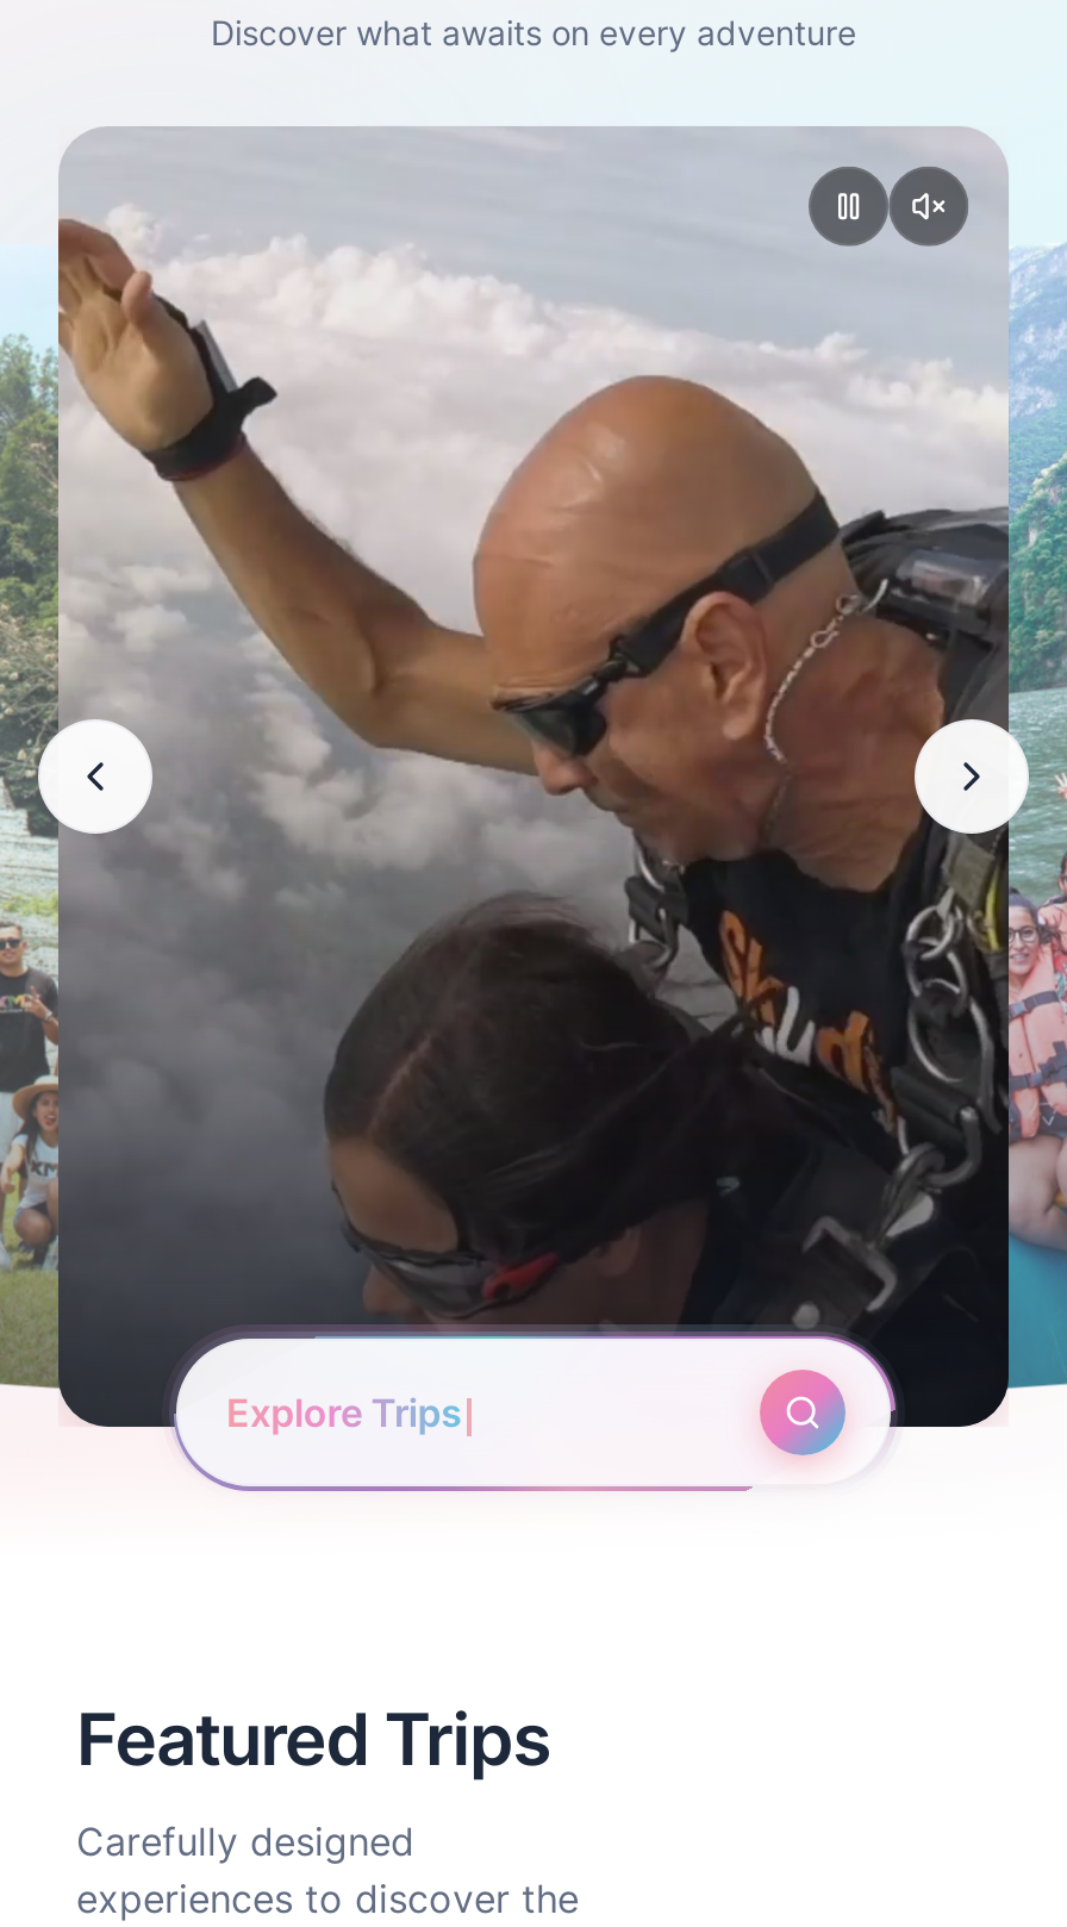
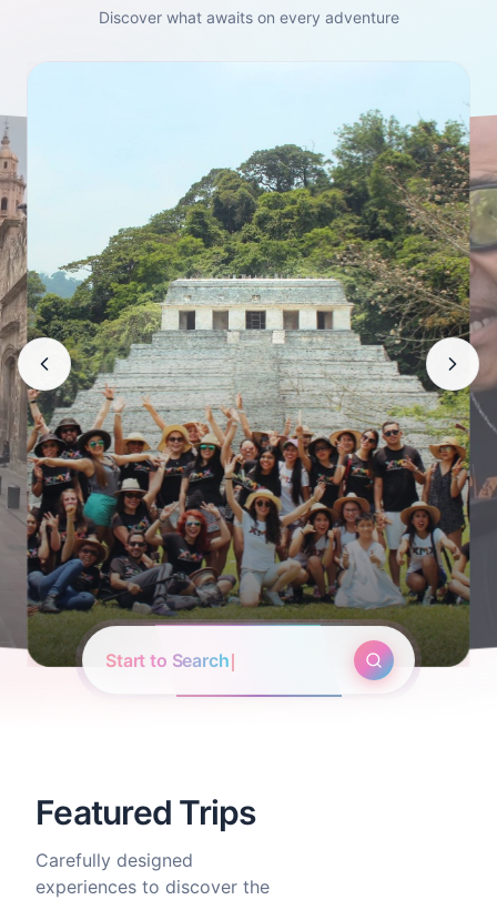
[7,126,1060,1493] [image] | Explore Trips -> [3,62,494,671] [image] | Start to Search

